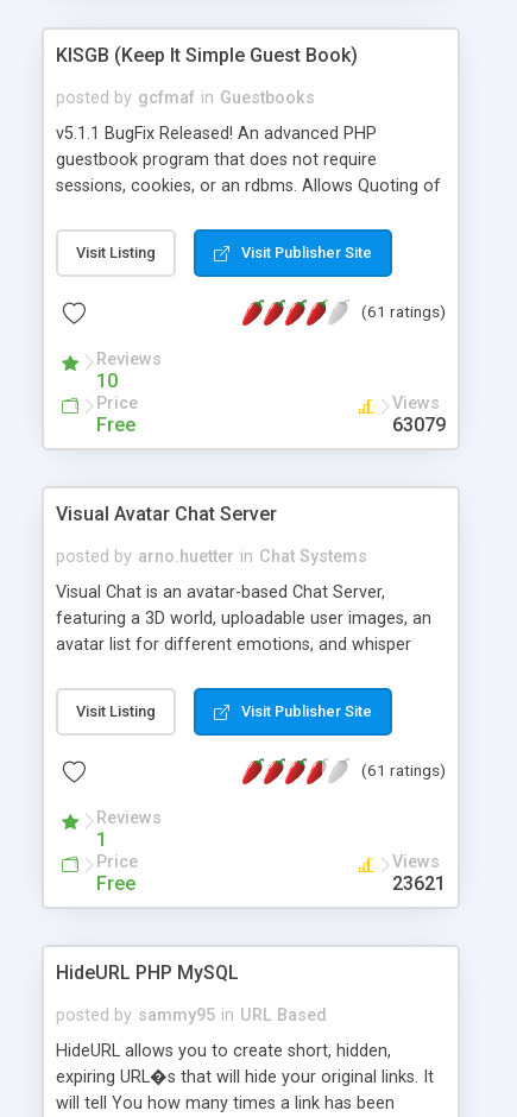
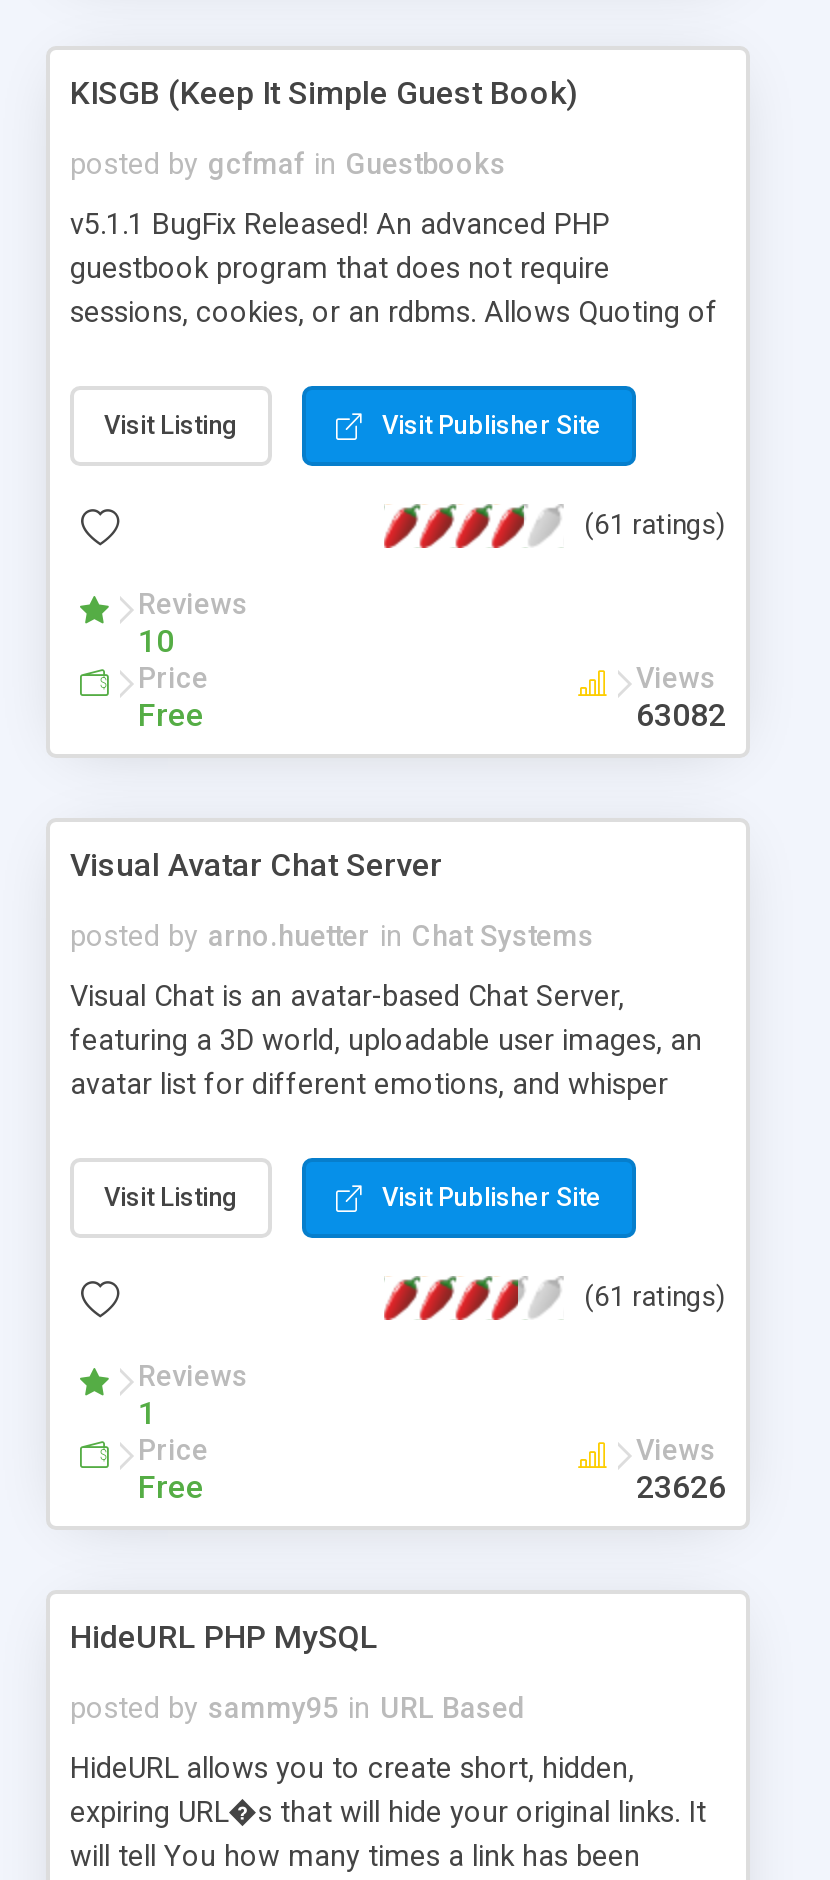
[392,413,446,436] 63079 -> [636,696,726,734] 63082
[392,872,446,895] 23621 -> [636,1468,726,1506] 23626

